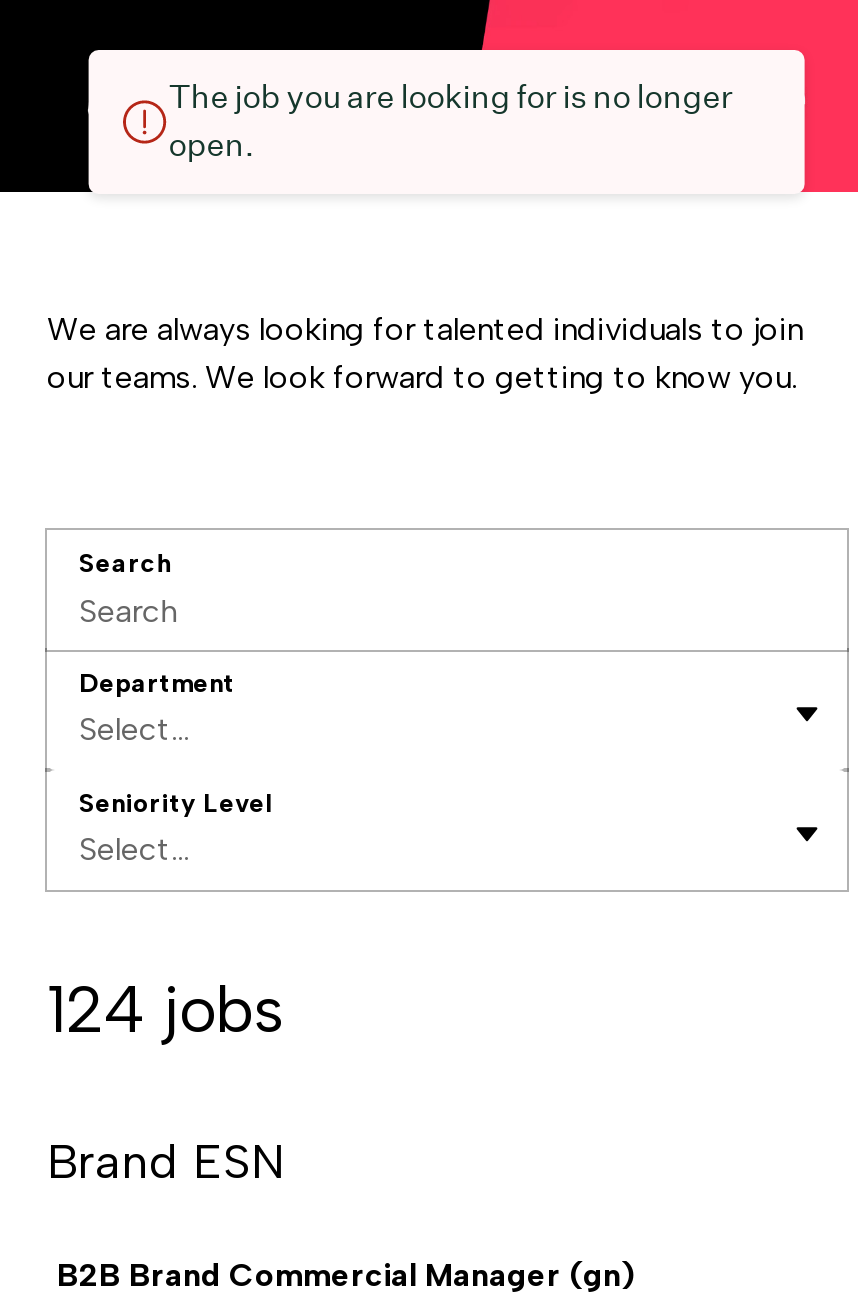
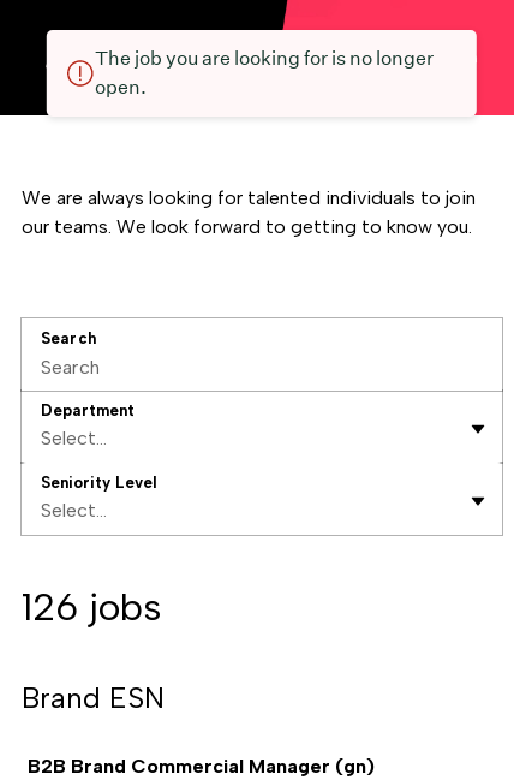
[47,972,283,1048] 124 jobs -> [22,584,161,630] 126 jobs

